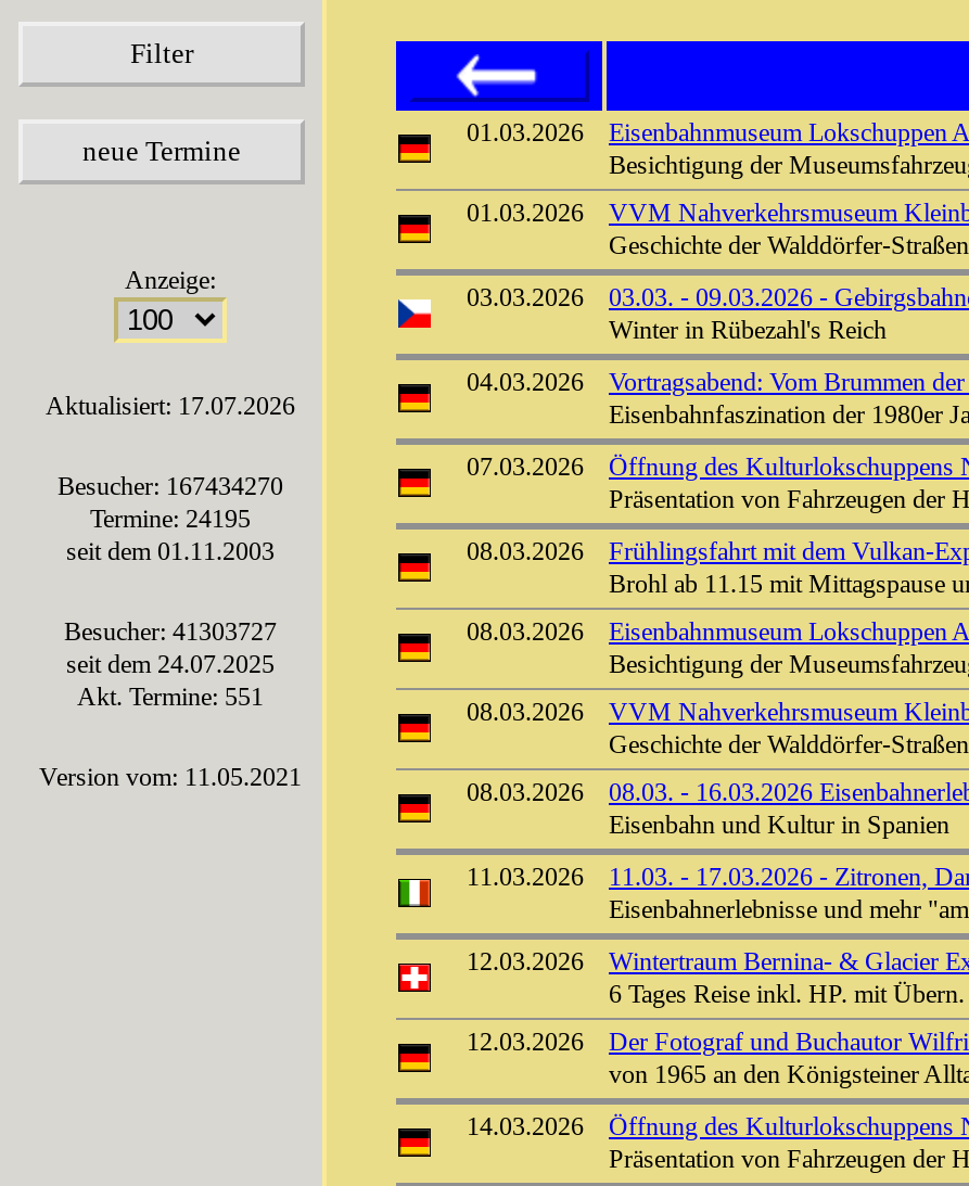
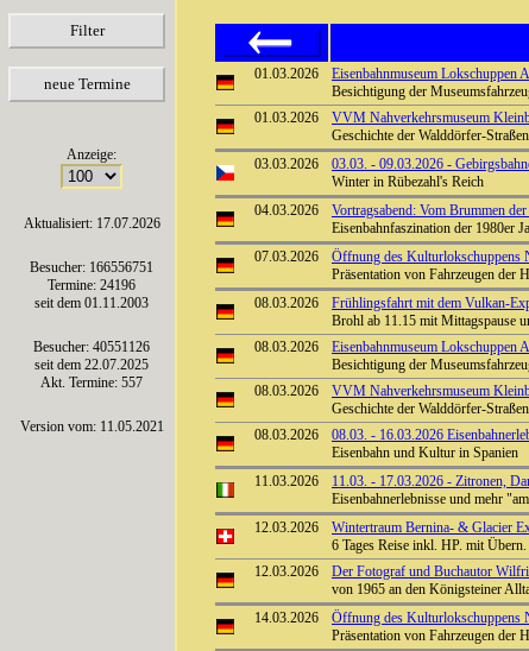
[58,471,283,501] Besucher: 167434270 -> [30,259,153,276] Besucher: 166556751
[90,503,251,534] Termine: 24195 -> [48,277,136,293] Termine: 24196
[64,616,277,647] Besucher: 41303727 -> [33,339,150,355] Besucher: 40551126
[66,649,275,679] seit dem 24.07.2025 -> [34,356,149,373] seit dem 22.07.2025
[77,681,264,712] Akt. Termine: 551 -> [40,374,143,391] Akt. Termine: 557

